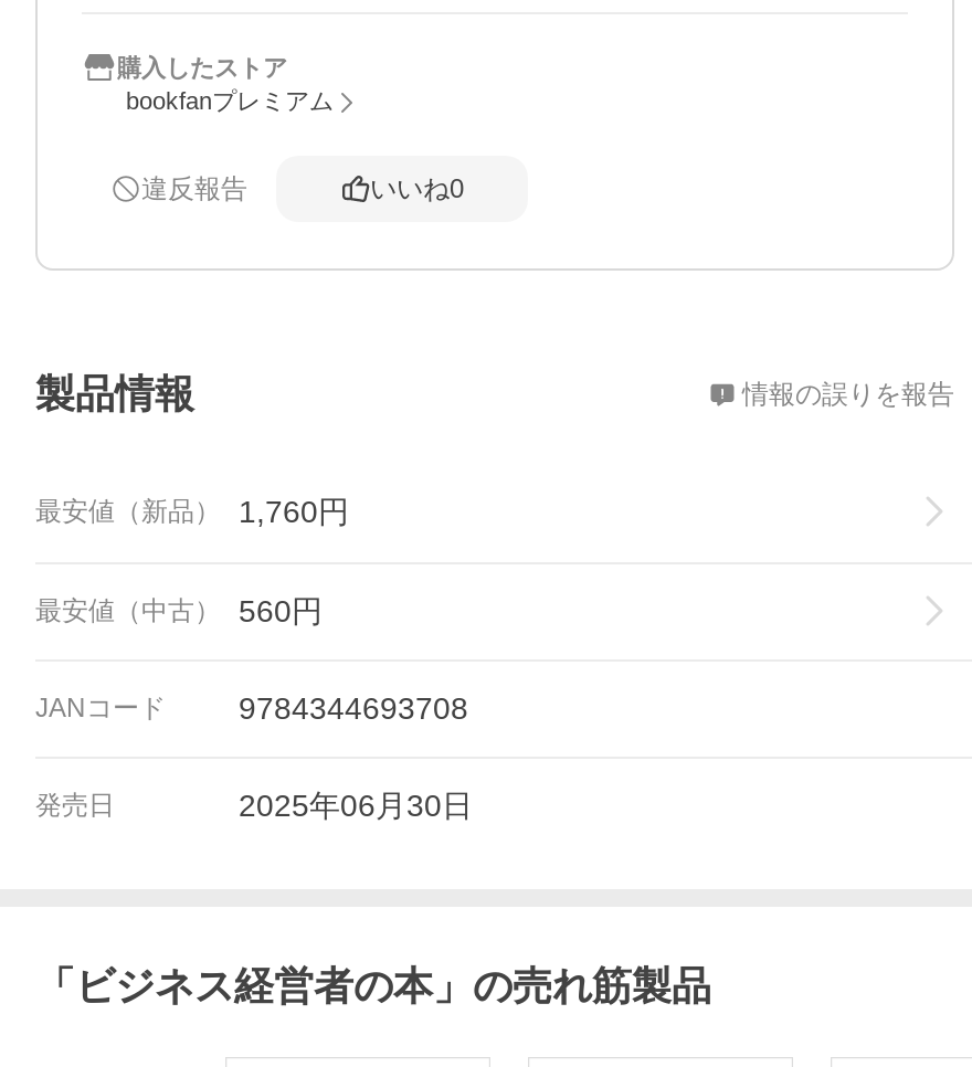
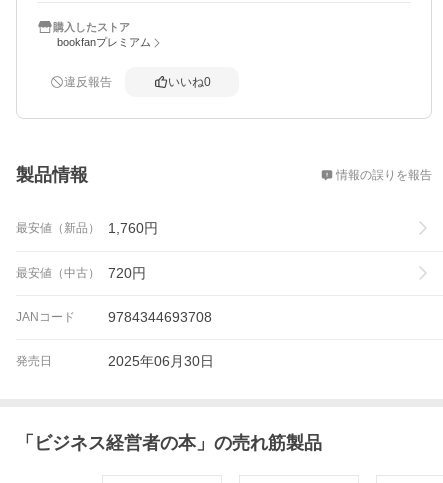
[35,593,323,628] 最安値（中古） 560円 -> [16,265,146,281] 最安値（中古） 720円

